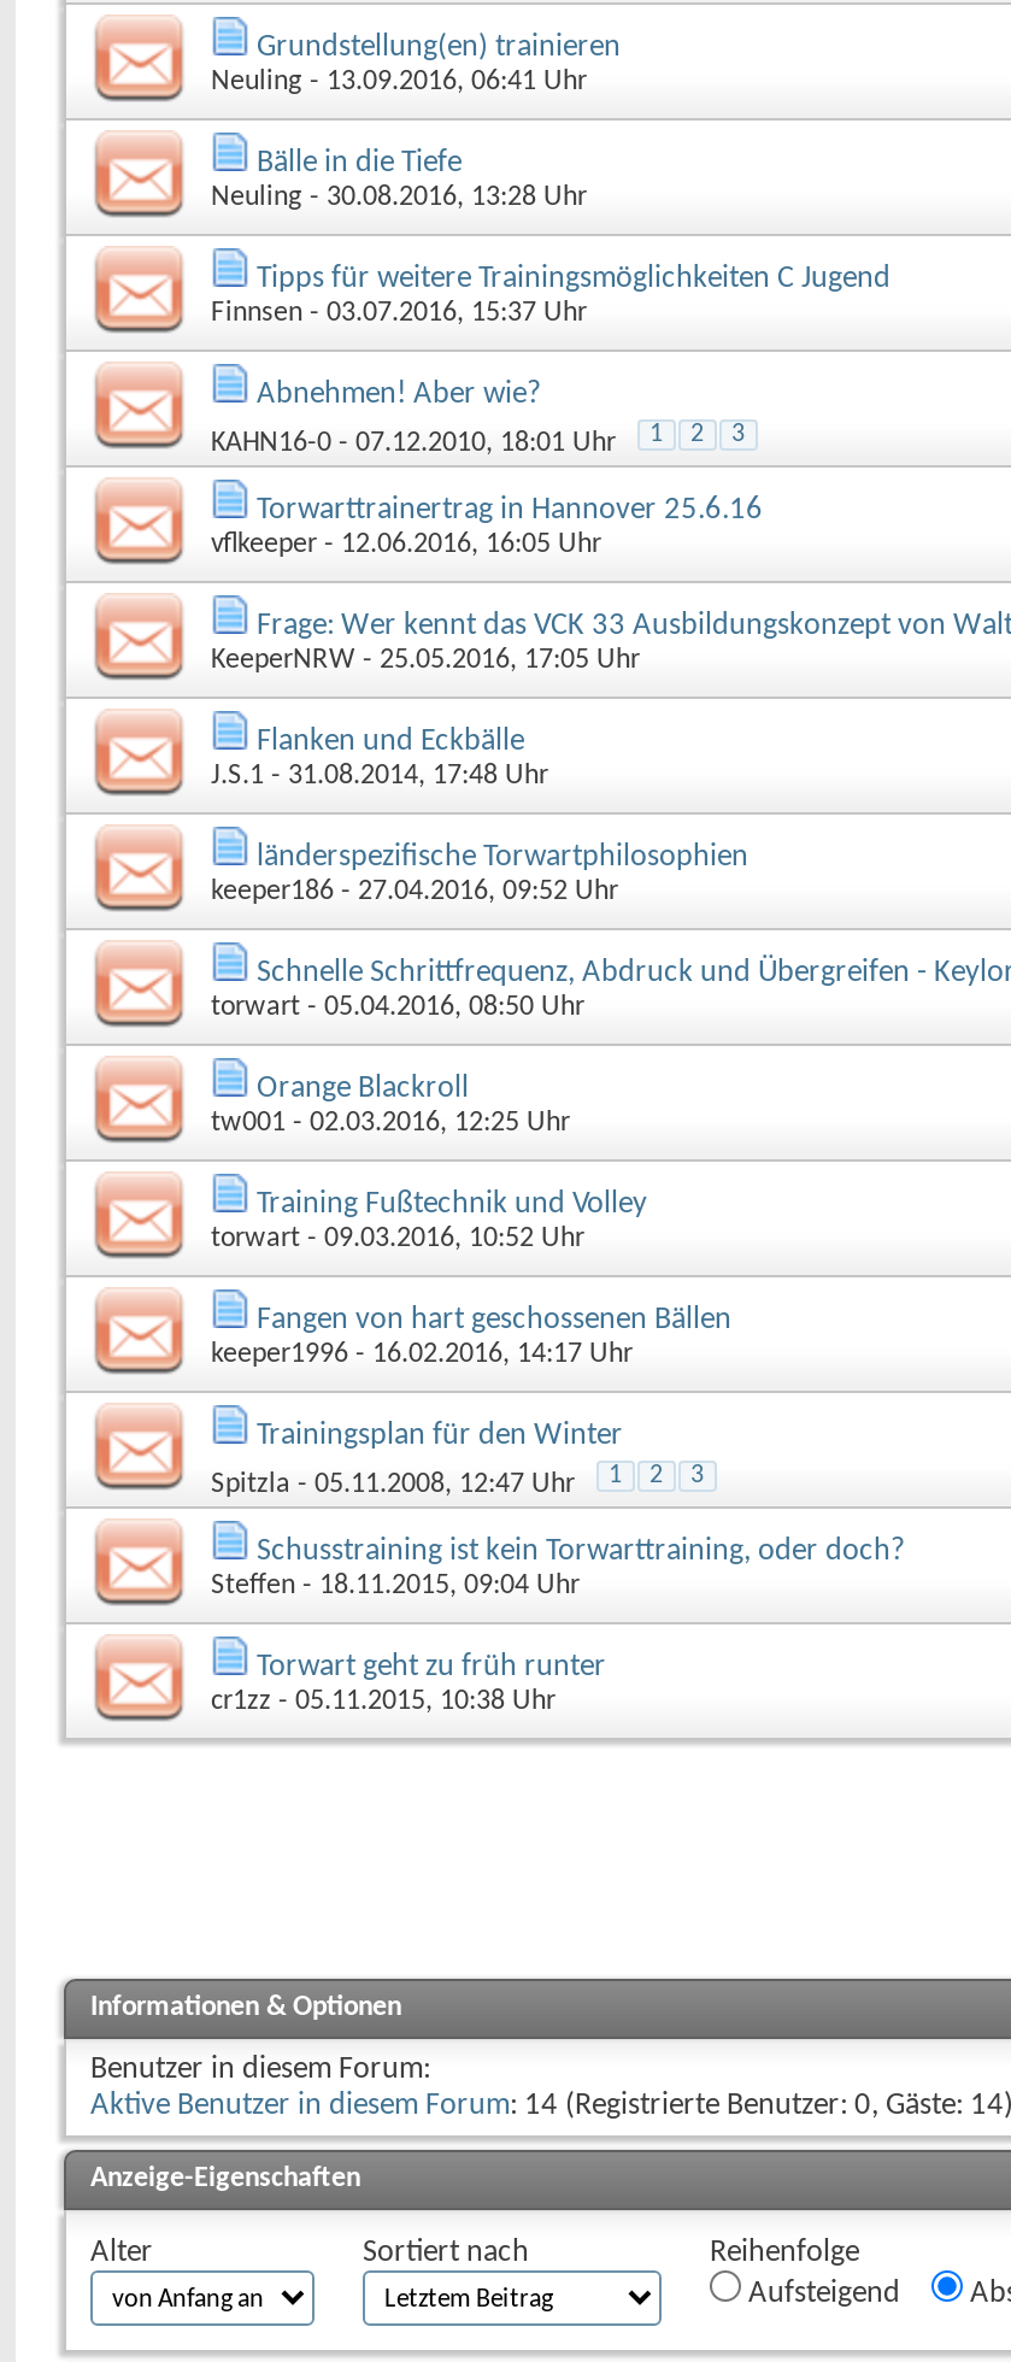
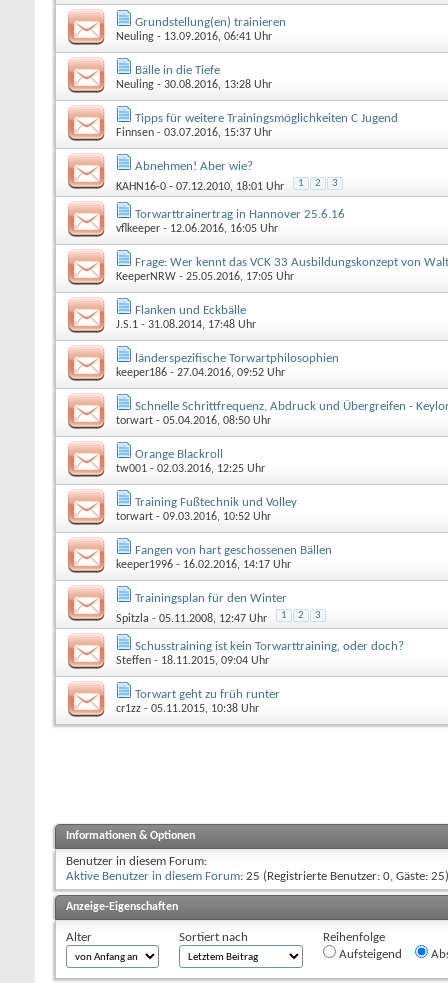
[90,2089,1011,2121] Aktive Benutzer in diesem Forum: 14 (Registrierte Benutzer: 0, Gäste: 14) -> [66,870,448,883] Aktive Benutzer in diesem Forum: 25 (Registrierte Benutzer: 0, Gäste: 25)

